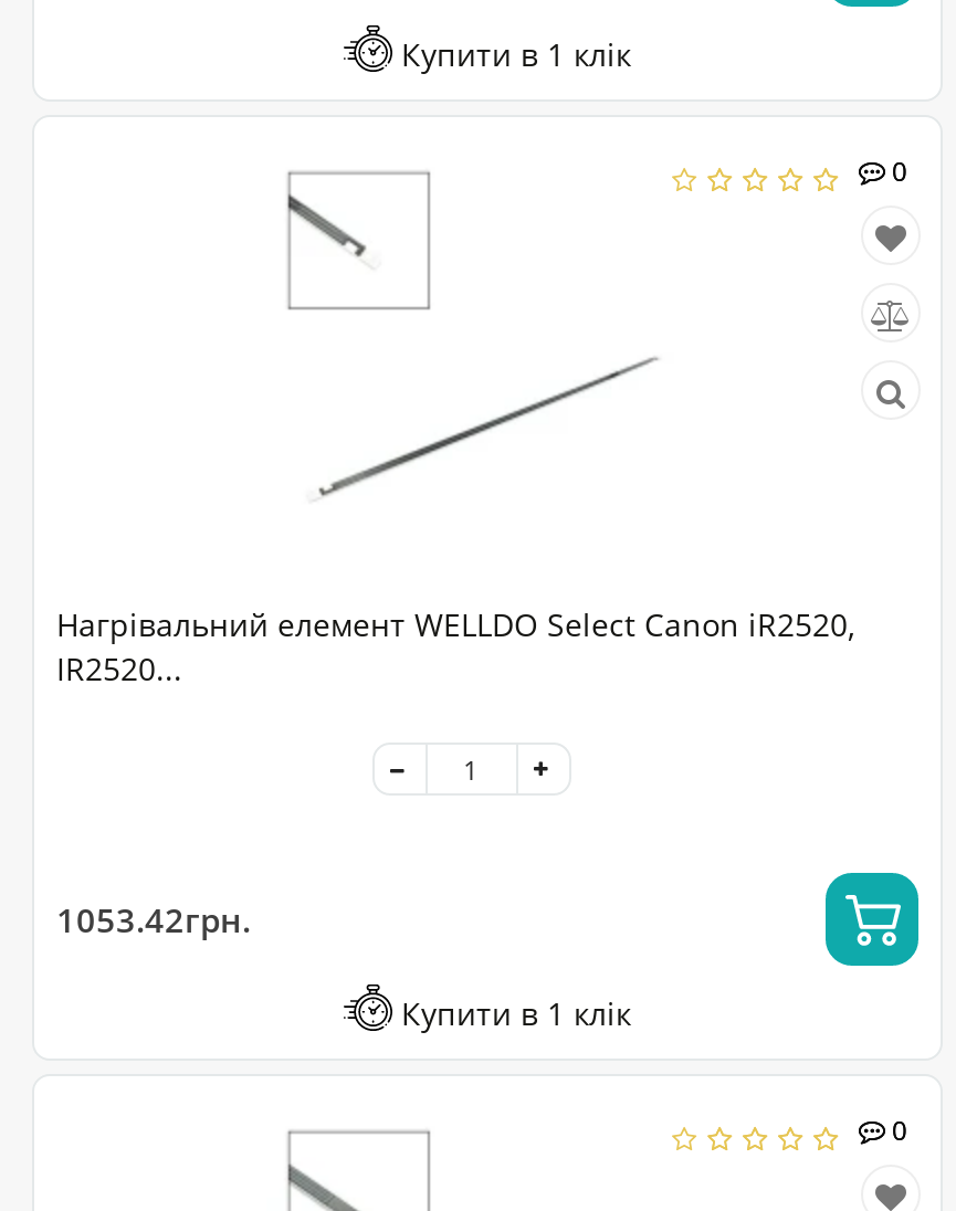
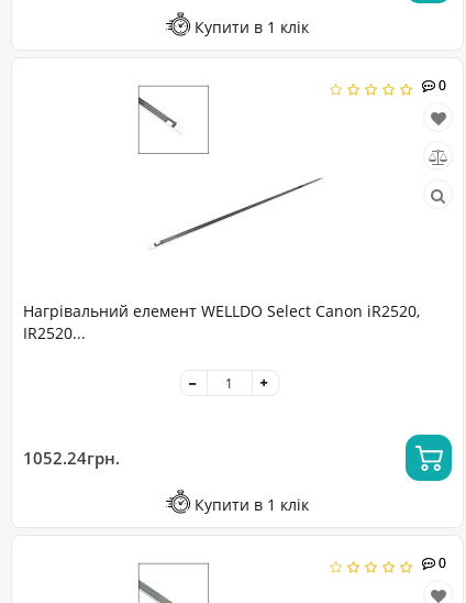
[56,896,251,941] 1053.42грн. -> [23,446,120,468] 1052.24грн.

